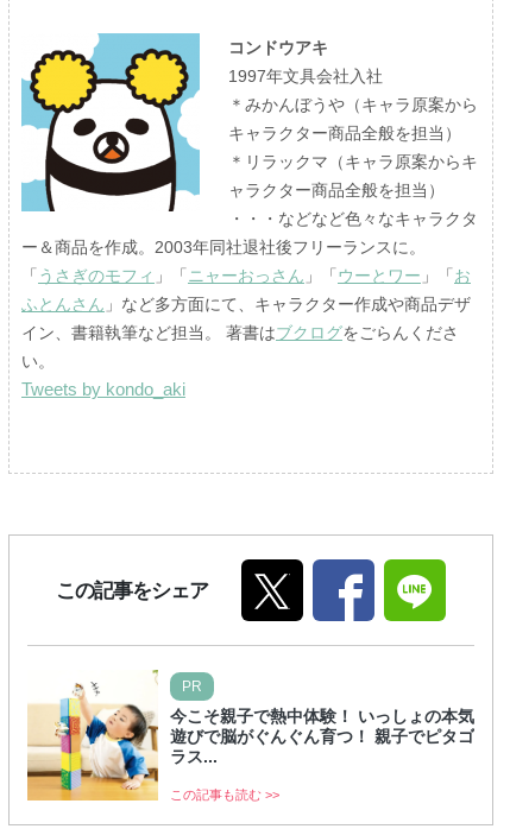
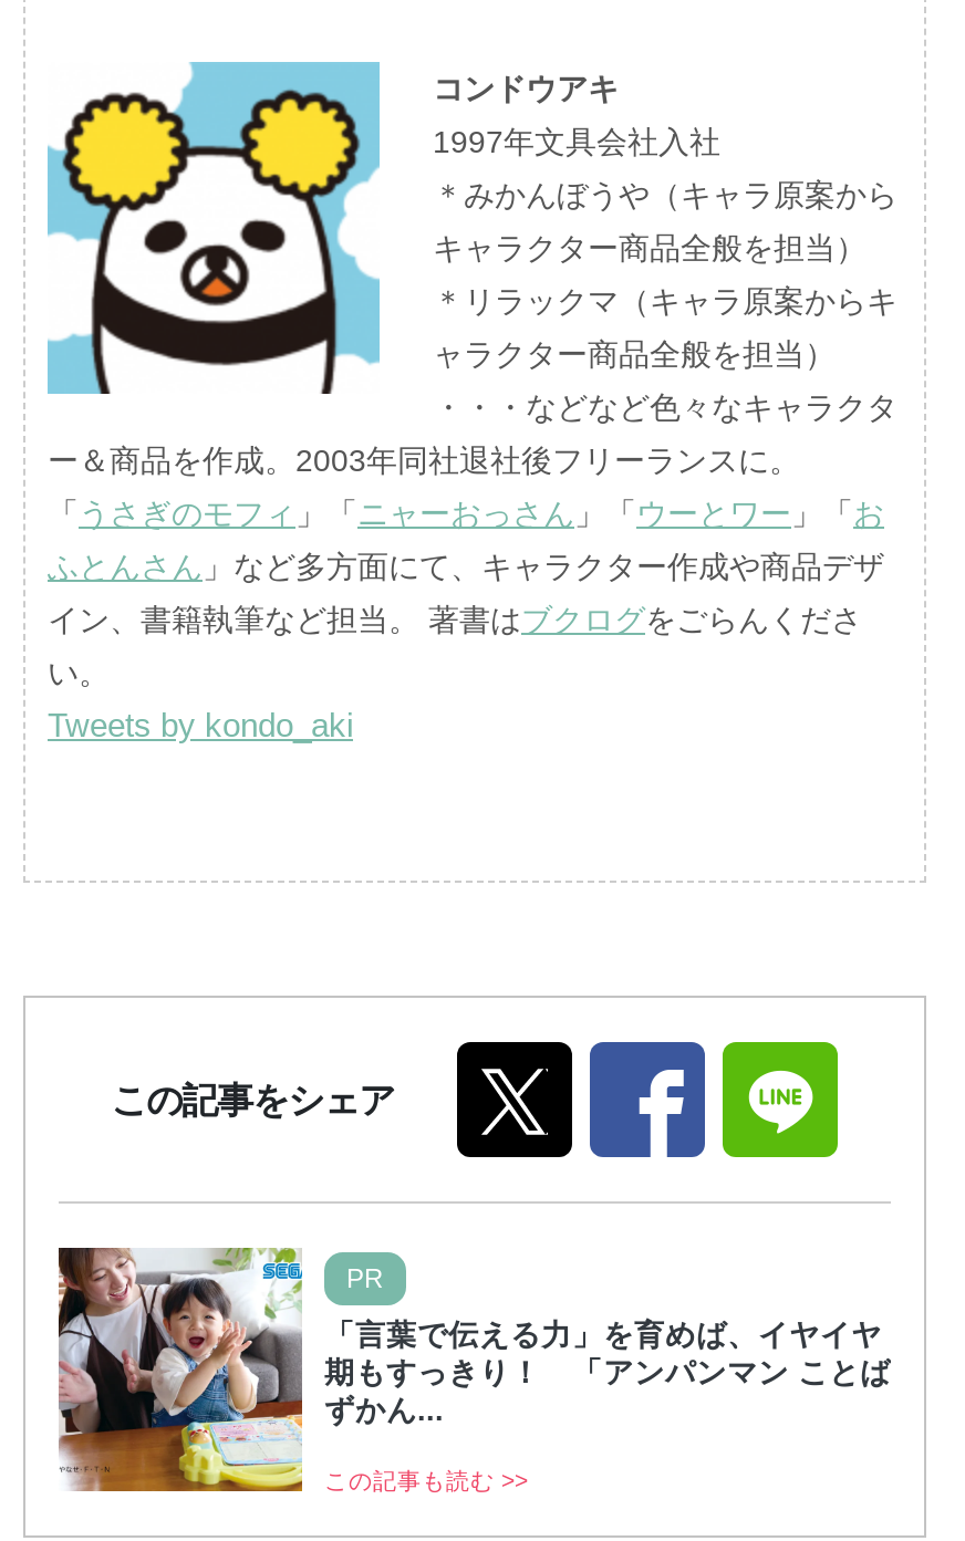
[26,670,474,802] [image] | 今こそ親子で熱中体験！ いっしょの本気 | 遊びで脳がぐんぐん育つ！ 親子でピタゴ | ラス... -> [56,1246,891,1493] [image] | 「言葉で伝える力」を育めば、イヤイヤ | 期もすっきり！ 「アンパンマン ことば | ずかん...

